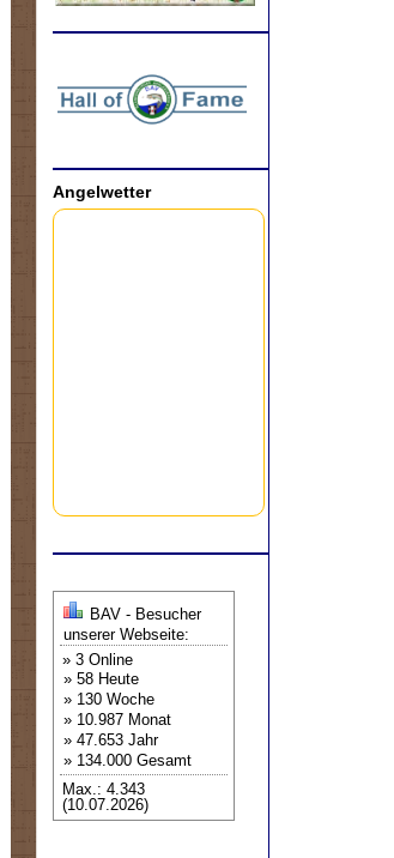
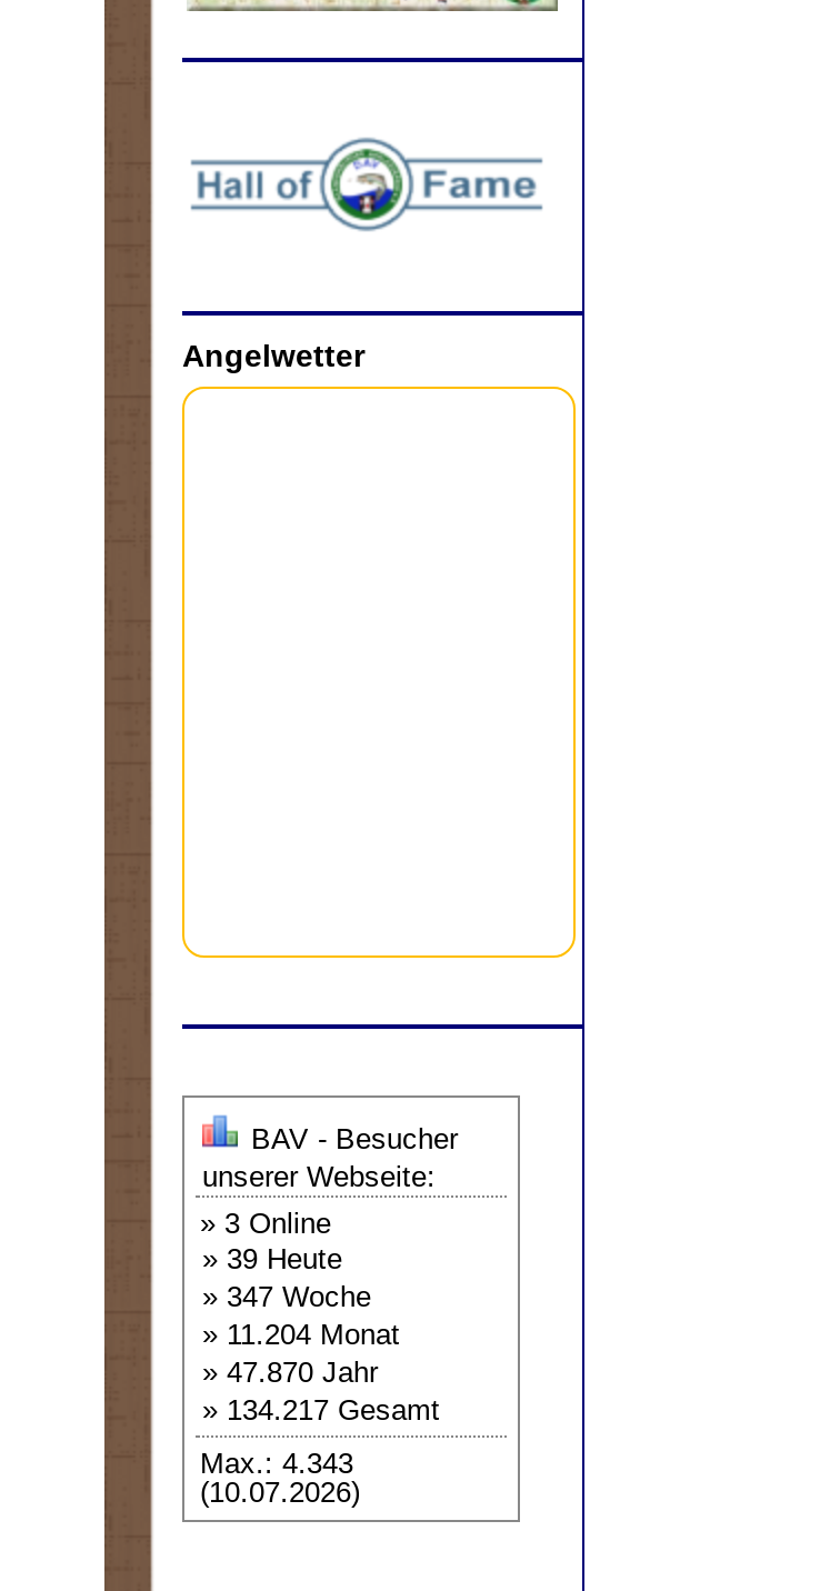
[63,670,139,688] » 58 Heute -> [202,1242,342,1275] » 39 Heute
[63,690,154,708] » 130 Woche -> [202,1280,371,1313] » 347 Woche
[63,711,171,729] » 10.987 Monat -> [202,1318,400,1351] » 11.204 Monat
[63,731,158,749] » 47.653 Jahr -> [202,1355,378,1389] » 47.870 Jahr
[63,751,192,769] » 134.000 Gesamt -> [202,1393,440,1427] » 134.217 Gesamt

